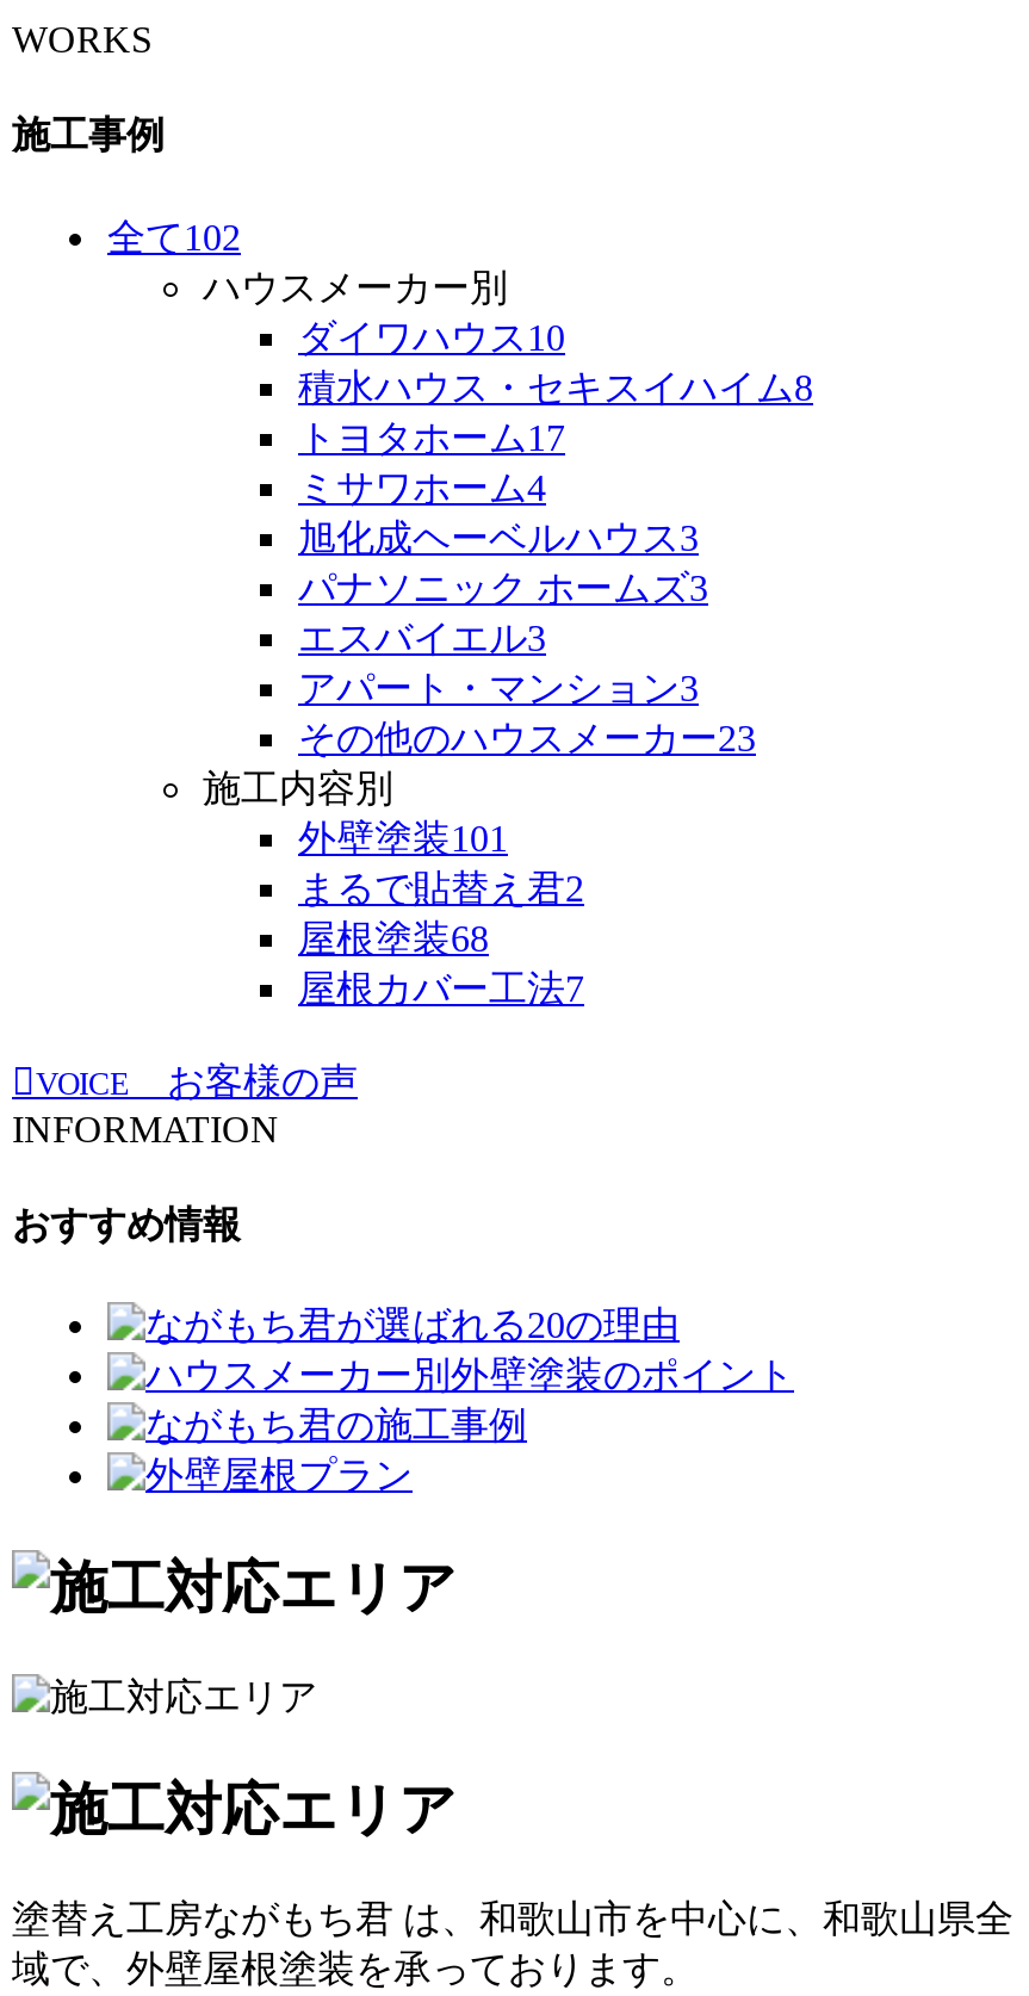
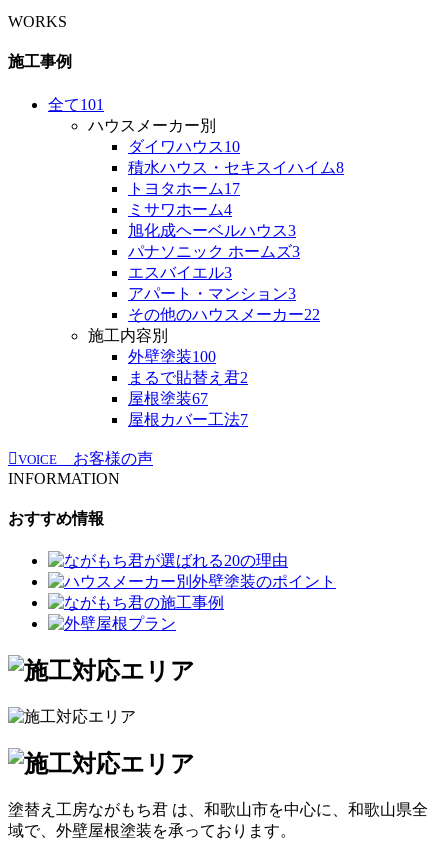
[107,216,241,257] 全て102 -> [48,96,104,113] 全て101
[298,717,756,758] その他のハウスメーカー23 -> [128,306,320,323] その他のハウスメーカー22
[298,817,508,858] 外壁塗装101 -> [128,348,216,365] 外壁塗装100
[298,917,489,958] 屋根塗装68 -> [128,390,208,407] 屋根塗装67

